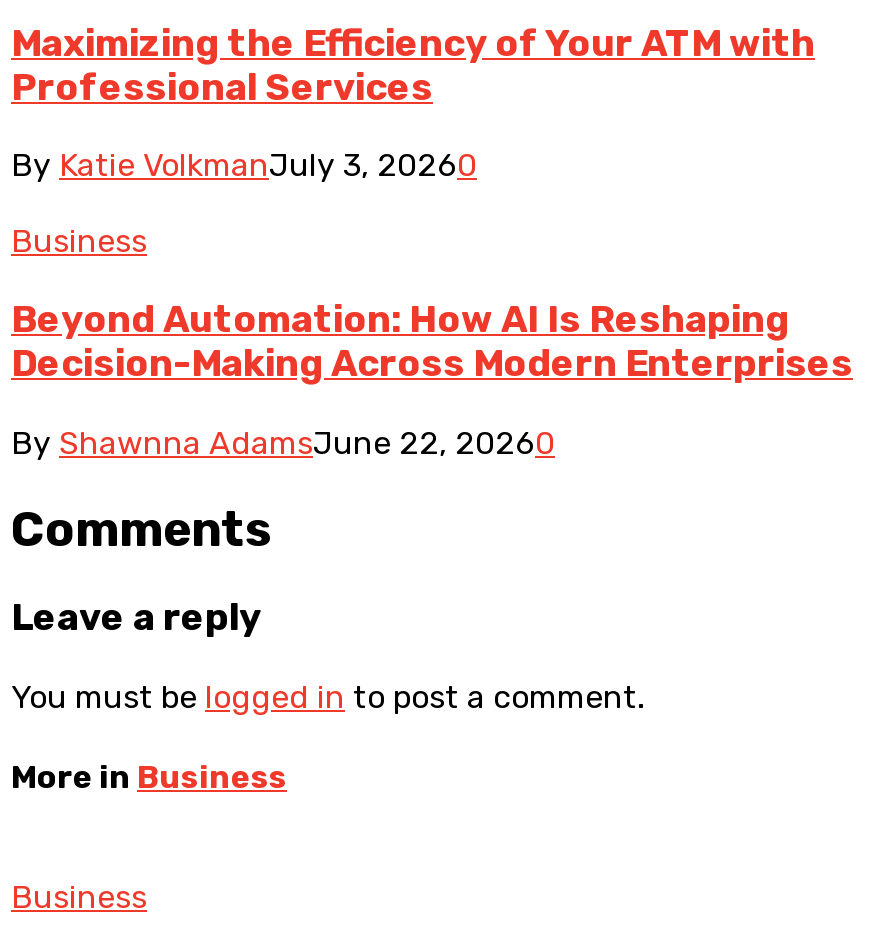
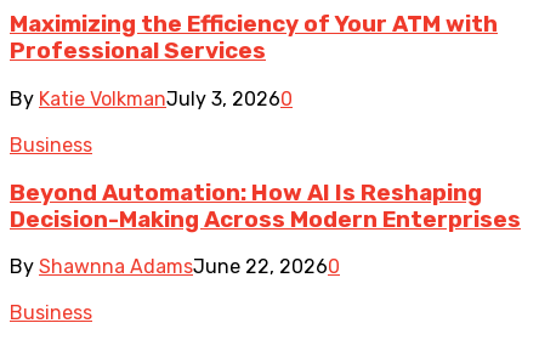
[11,501,645,797] Comments | Leave a reply | You must be logged in to post a comment. | More in Business -> none

